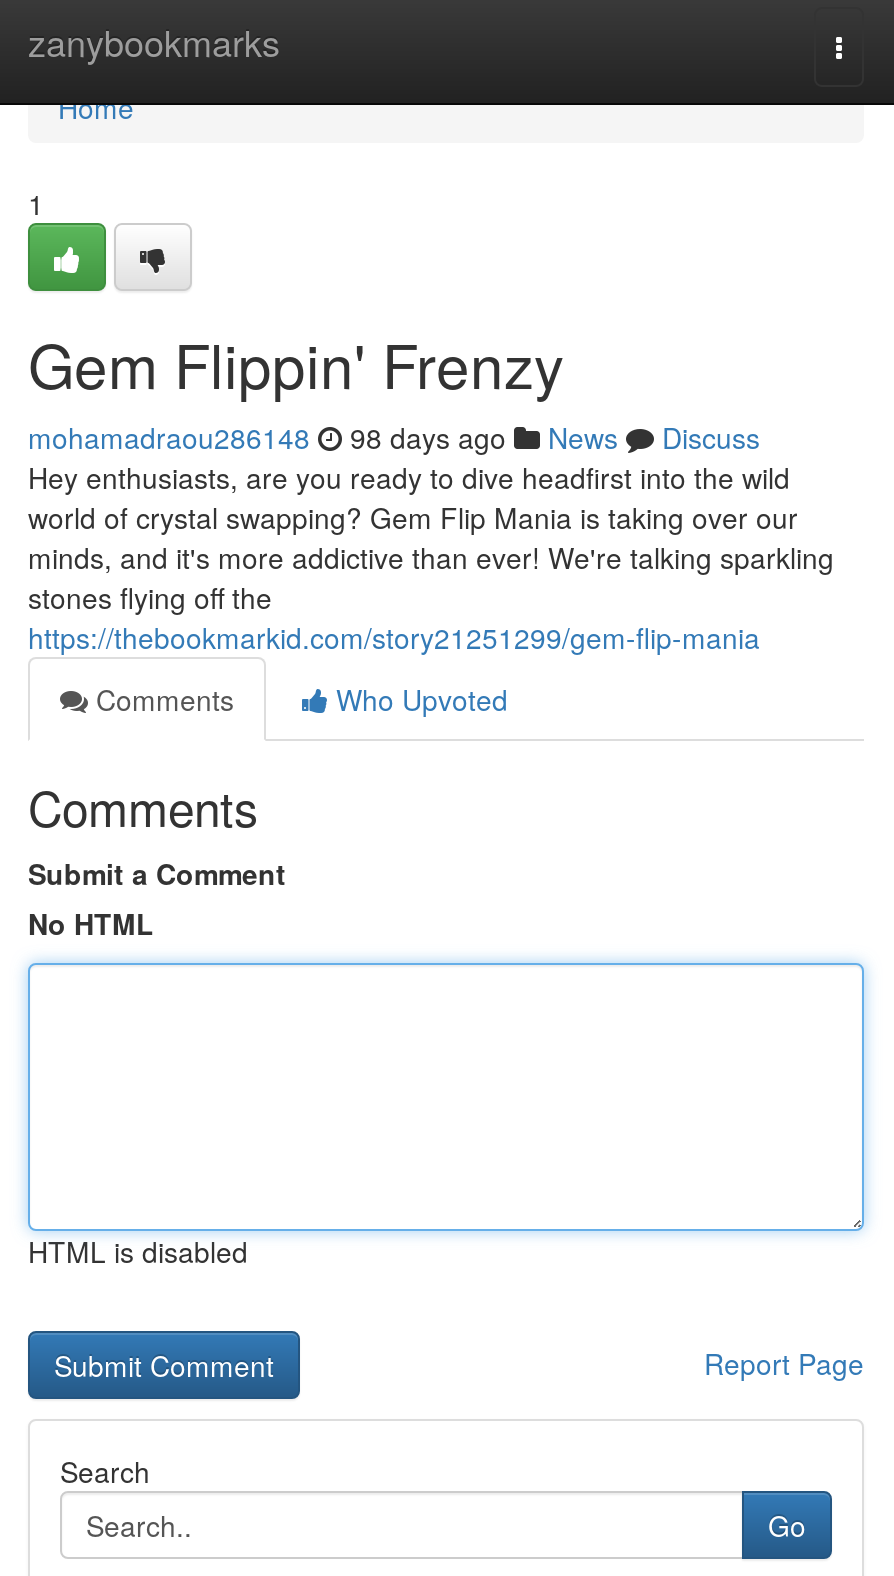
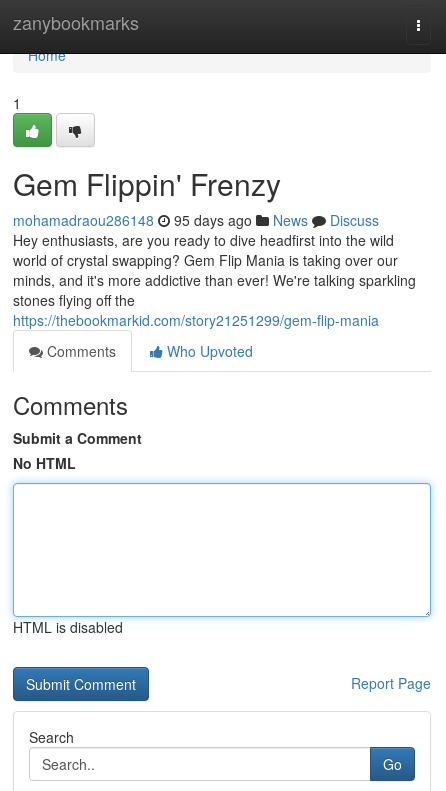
[28,417,760,457] mohamadraou286148 98 days ago News Discuss -> [13,210,379,230] mohamadraou286148 95 days ago News Discuss

